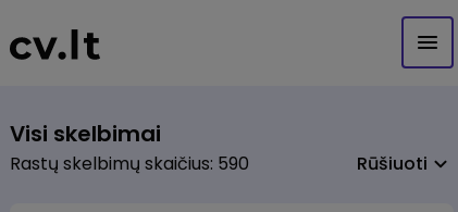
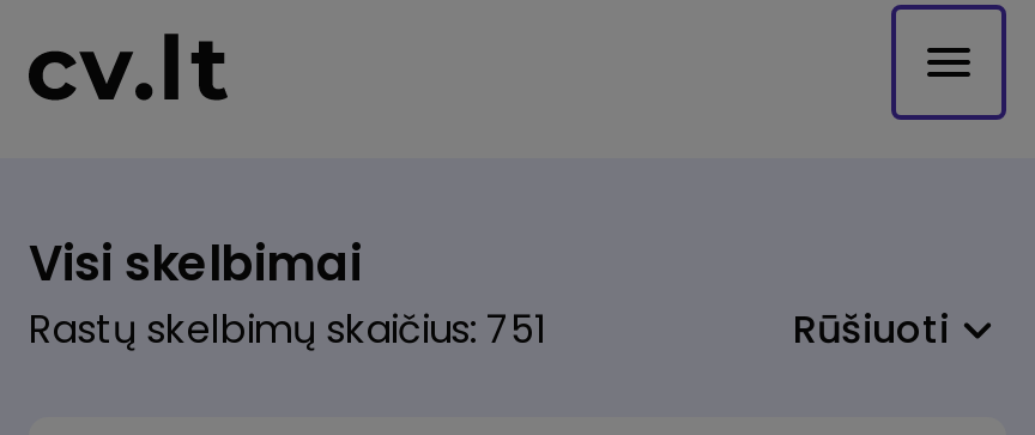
[10,151,249,176] Rastų skelbimų skaičius: 590 -> [29,302,546,357] Rastų skelbimų skaičius: 751

